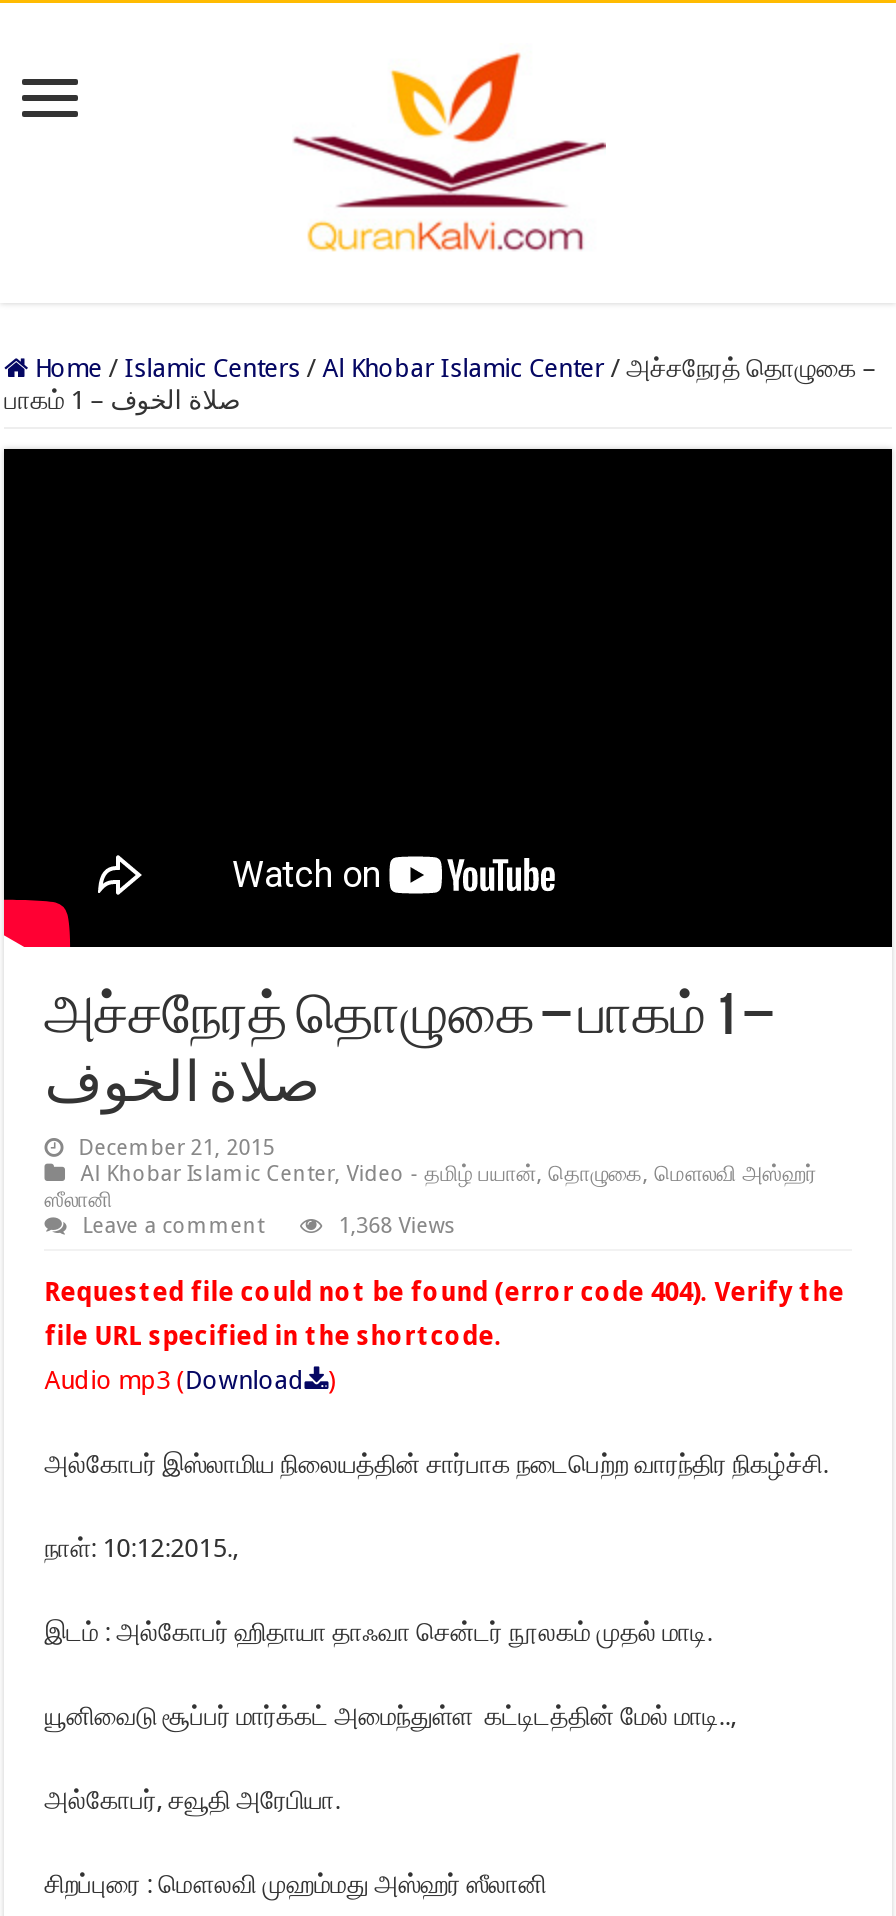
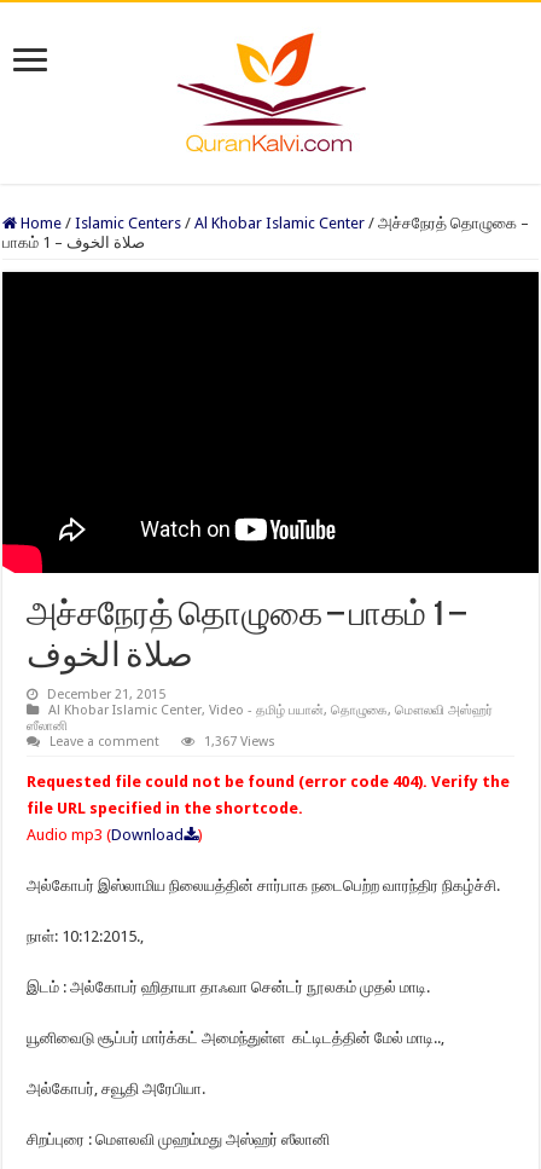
[338,1214,456,1240] 1,368 Views -> [204,734,276,750] 1,367 Views

